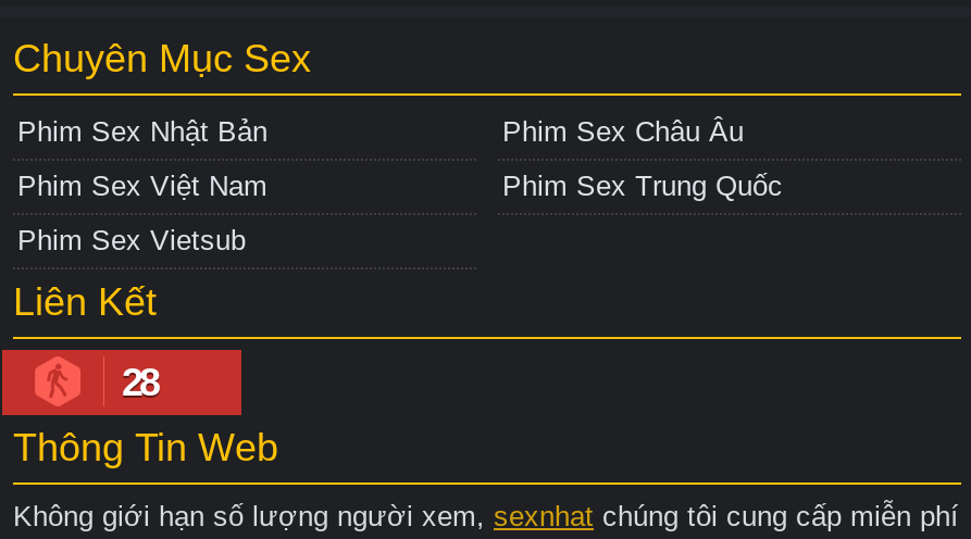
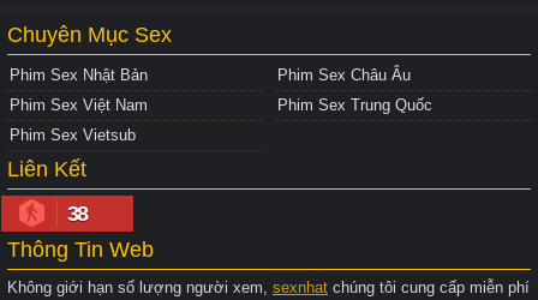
[122,361,157,405] 28 -> [67,202,86,226] 38

